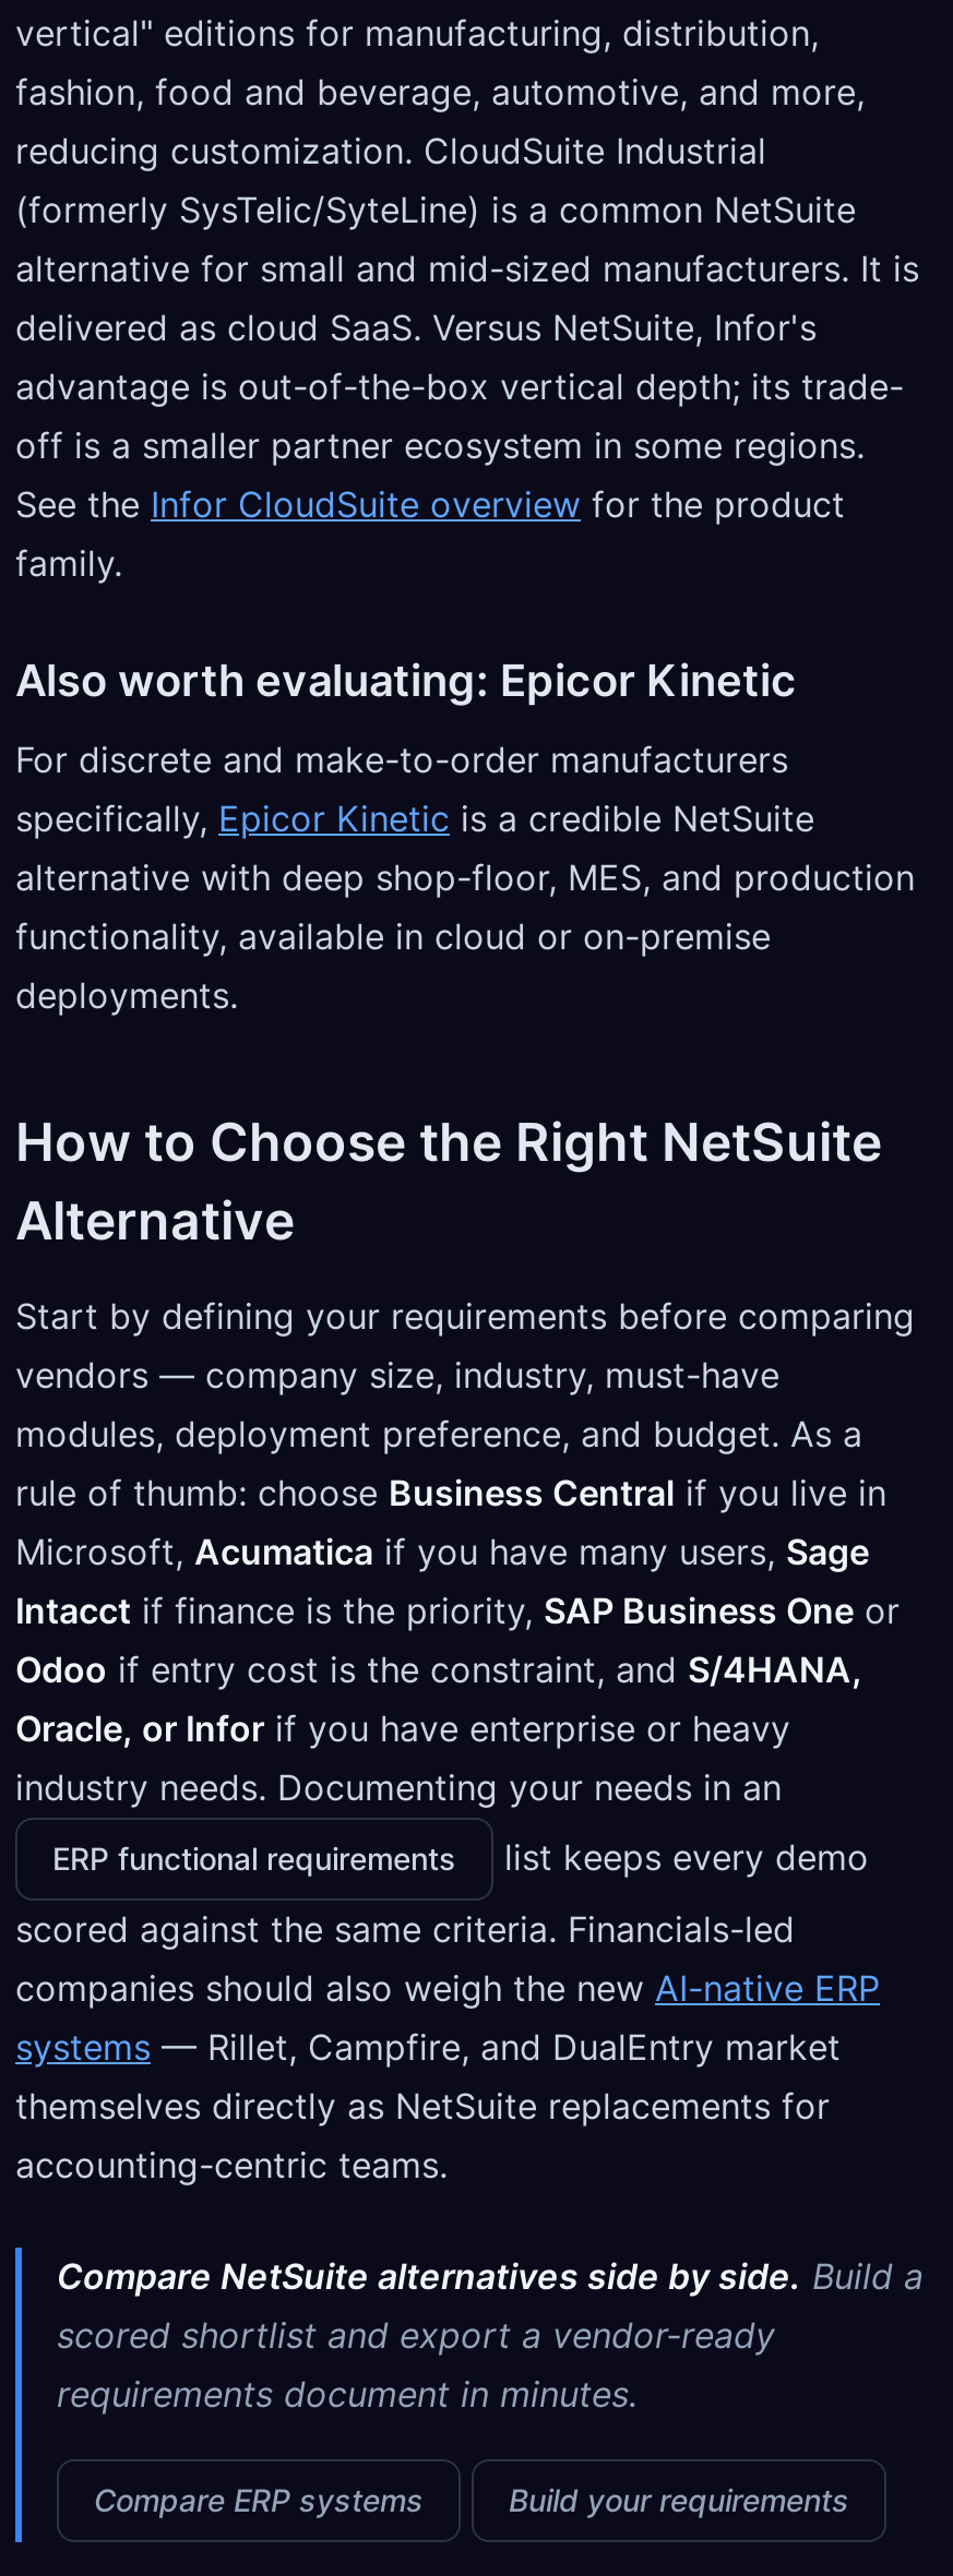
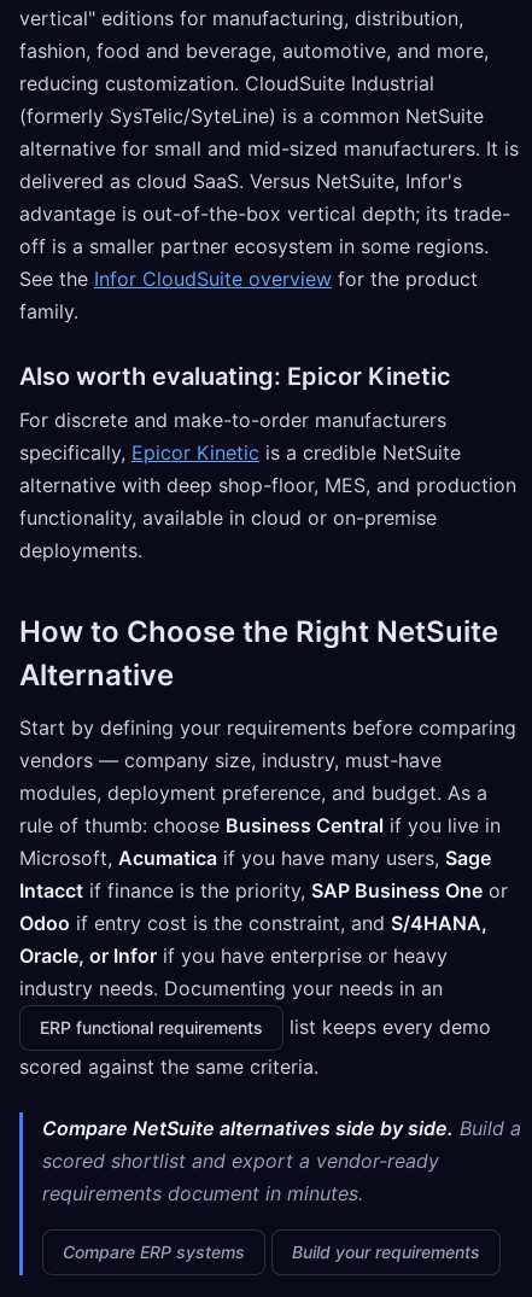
[15,1907,880,2186] scored against the same criteria. Financials-led | companies should also weigh the new AI-native ERP | systems — Rillet, Campfire, and DualEntry market | themselves directly as NetSuite replacements for | accounting-centric teams. -> [19,1054,318,1079] scored against the same criteria.

